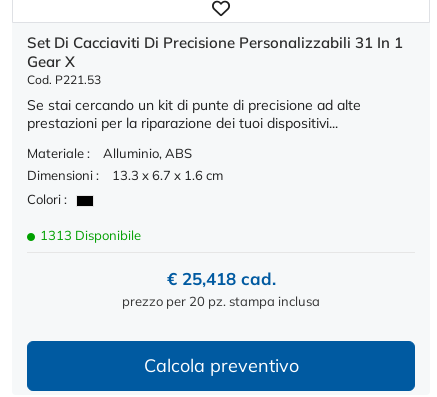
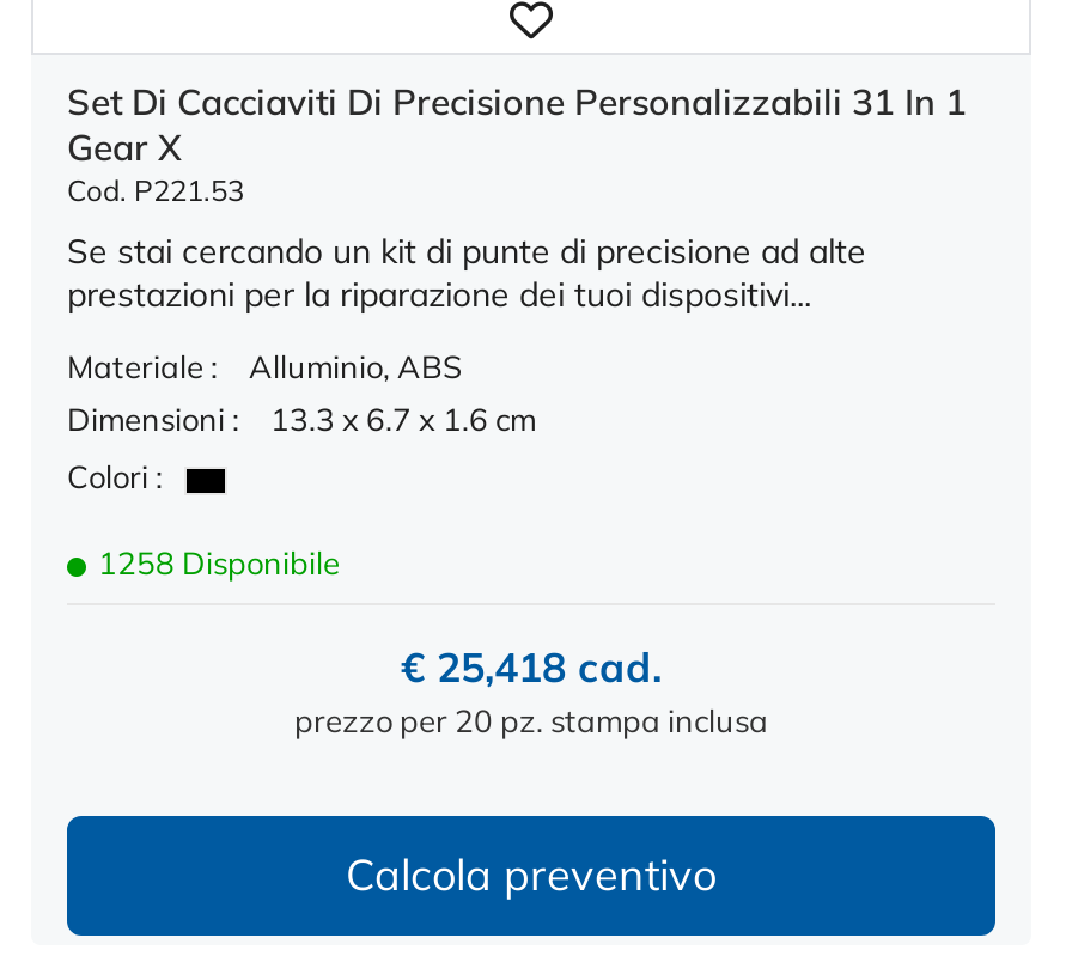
[37,227,141,243] 1313 Disponibile -> [91,543,340,581] 1258 Disponibile

